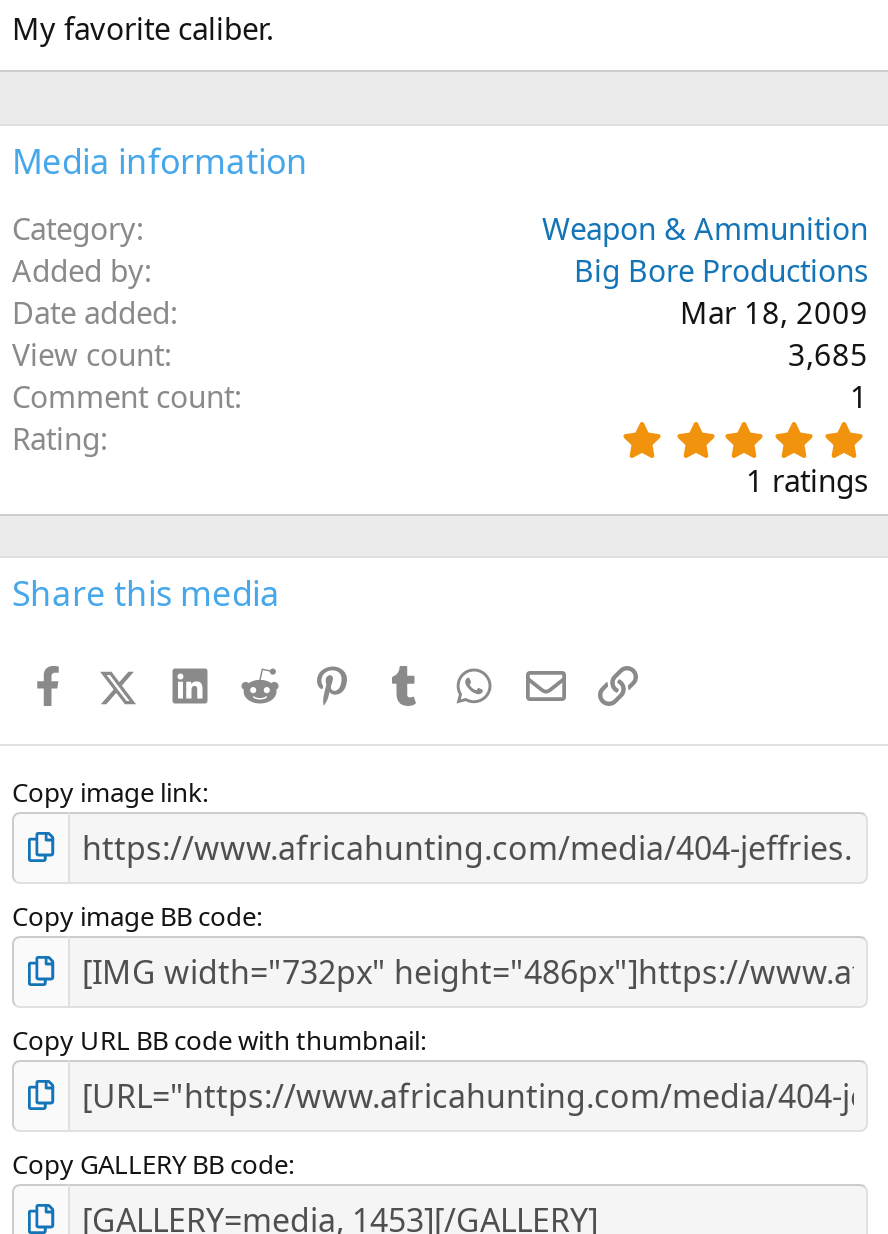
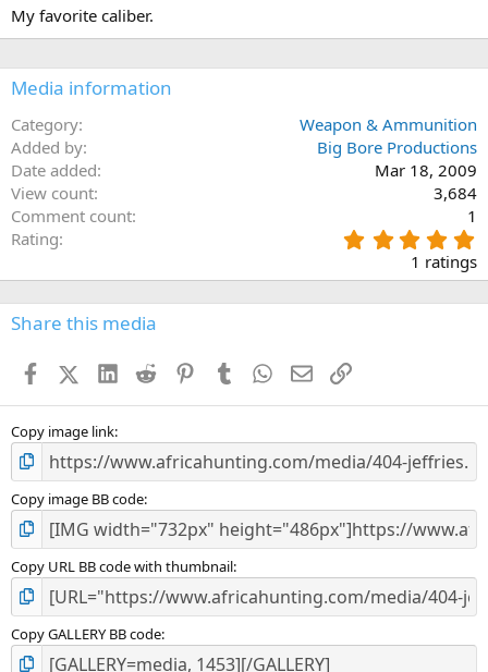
[788,334,868,374] 3,685 -> [434,182,477,204] 3,684

